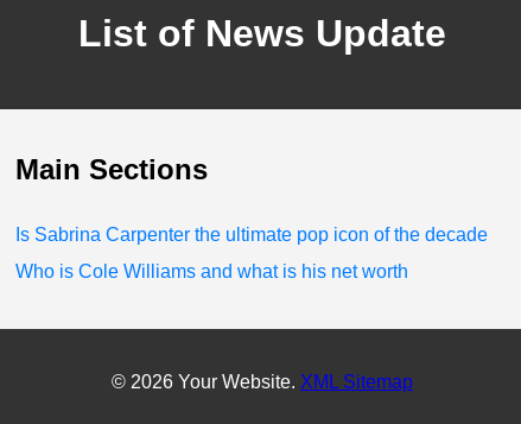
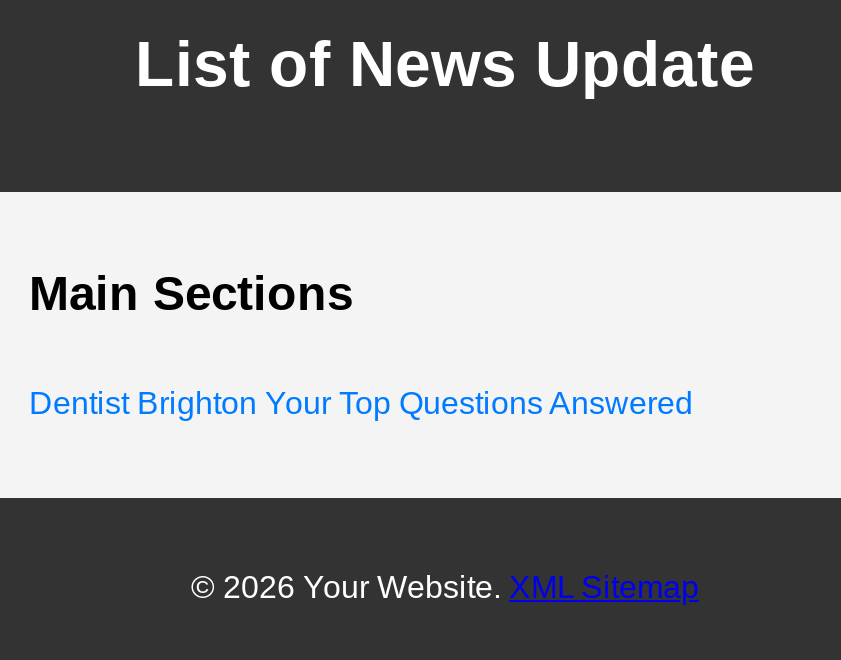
[15,224,488,282] Is Sabrina Carpenter the ultimate pop icon of the decade | Who is Cole Williams and what is his net worth -> [29,386,693,420] Dentist Brighton Your Top Questions Answered

